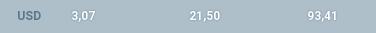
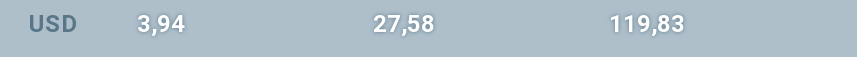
[71,9,95,23] 3,07 -> [137,10,185,38] 3,94
[189,9,220,23] 21,50 -> [373,10,435,38] 27,58
[307,9,338,23] 93,41 -> [609,10,685,38] 119,83

